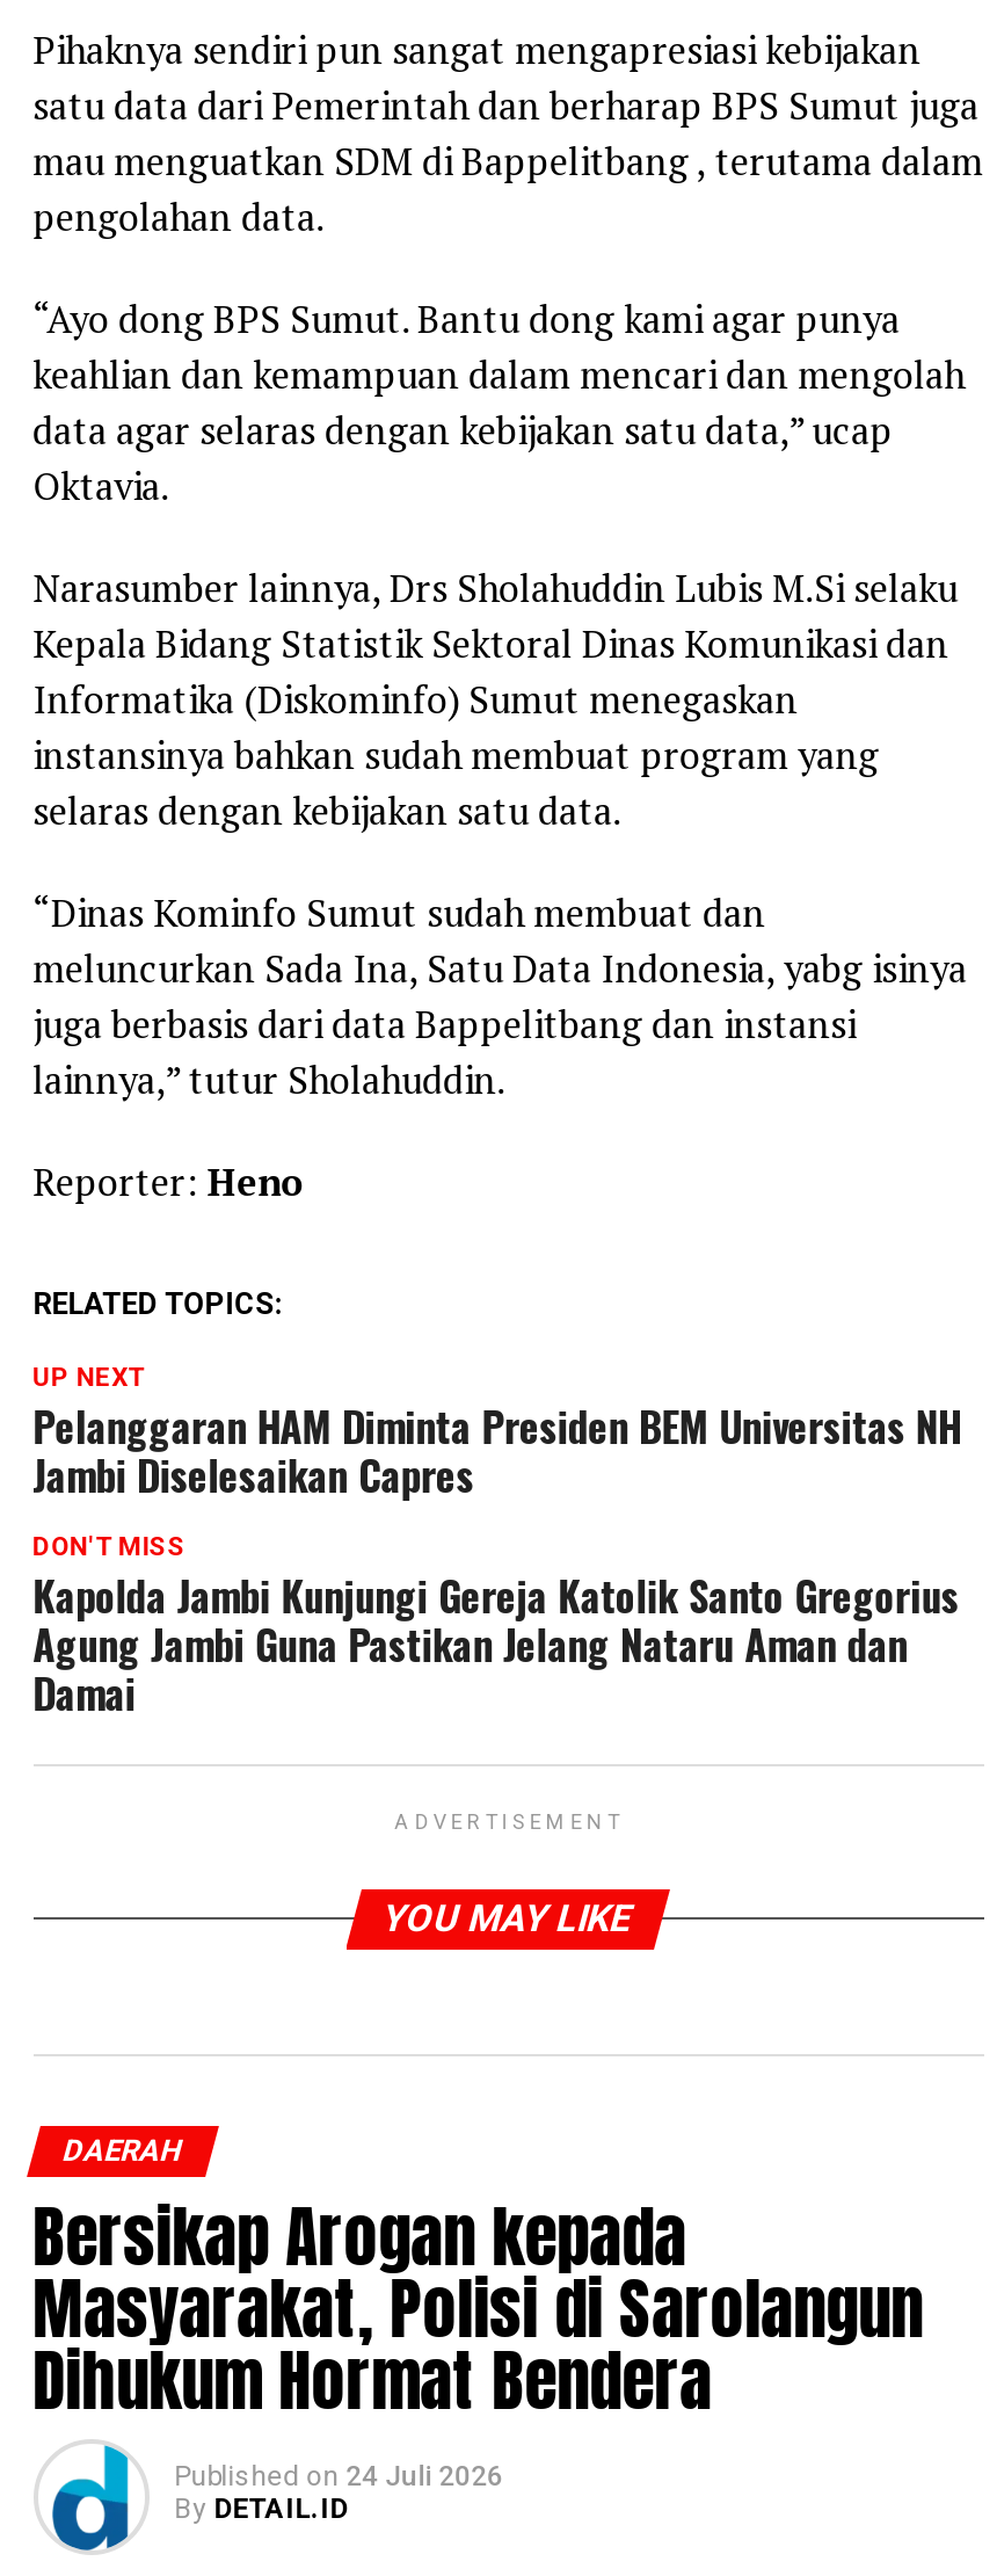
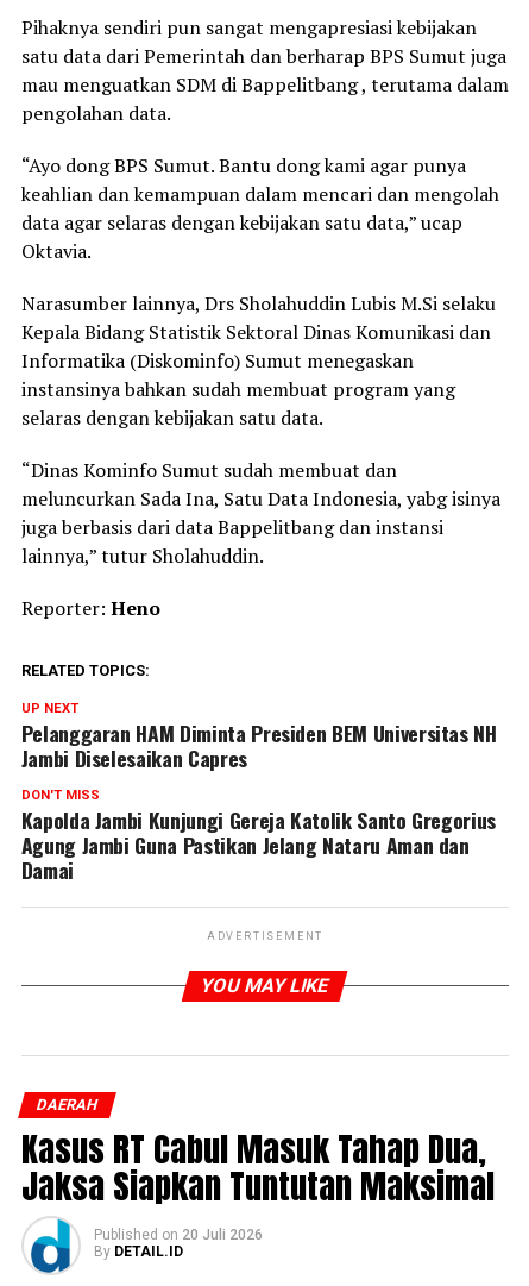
[33,2186,923,2492] Bersikap Arogan kepada | Masyarakat, Polisi di Sarolangun | Dihukum Hormat Bendera | Published on 24 Juli 2026 -> [21,1123,494,1243] Kasus RT Cabul Masuk Tahap Dua, | Jaksa Siapkan Tuntutan Maksimal | Published on 20 Juli 2026

